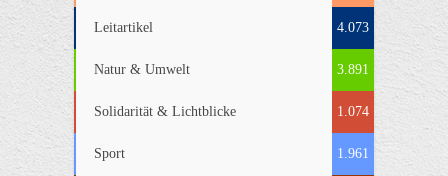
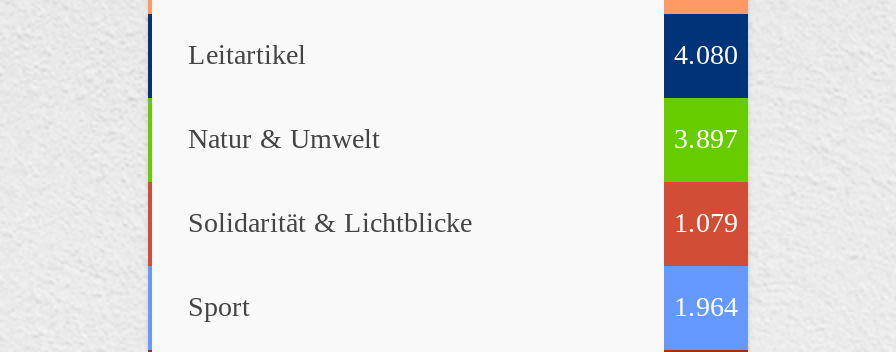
[337,19,369,34] 4.073 -> [674,39,738,69] 4.080
[337,61,369,76] 3.891 -> [674,123,738,153] 3.897
[337,103,369,118] 1.074 -> [674,207,738,237] 1.079
[337,145,369,160] 1.961 -> [674,291,738,321] 1.964

